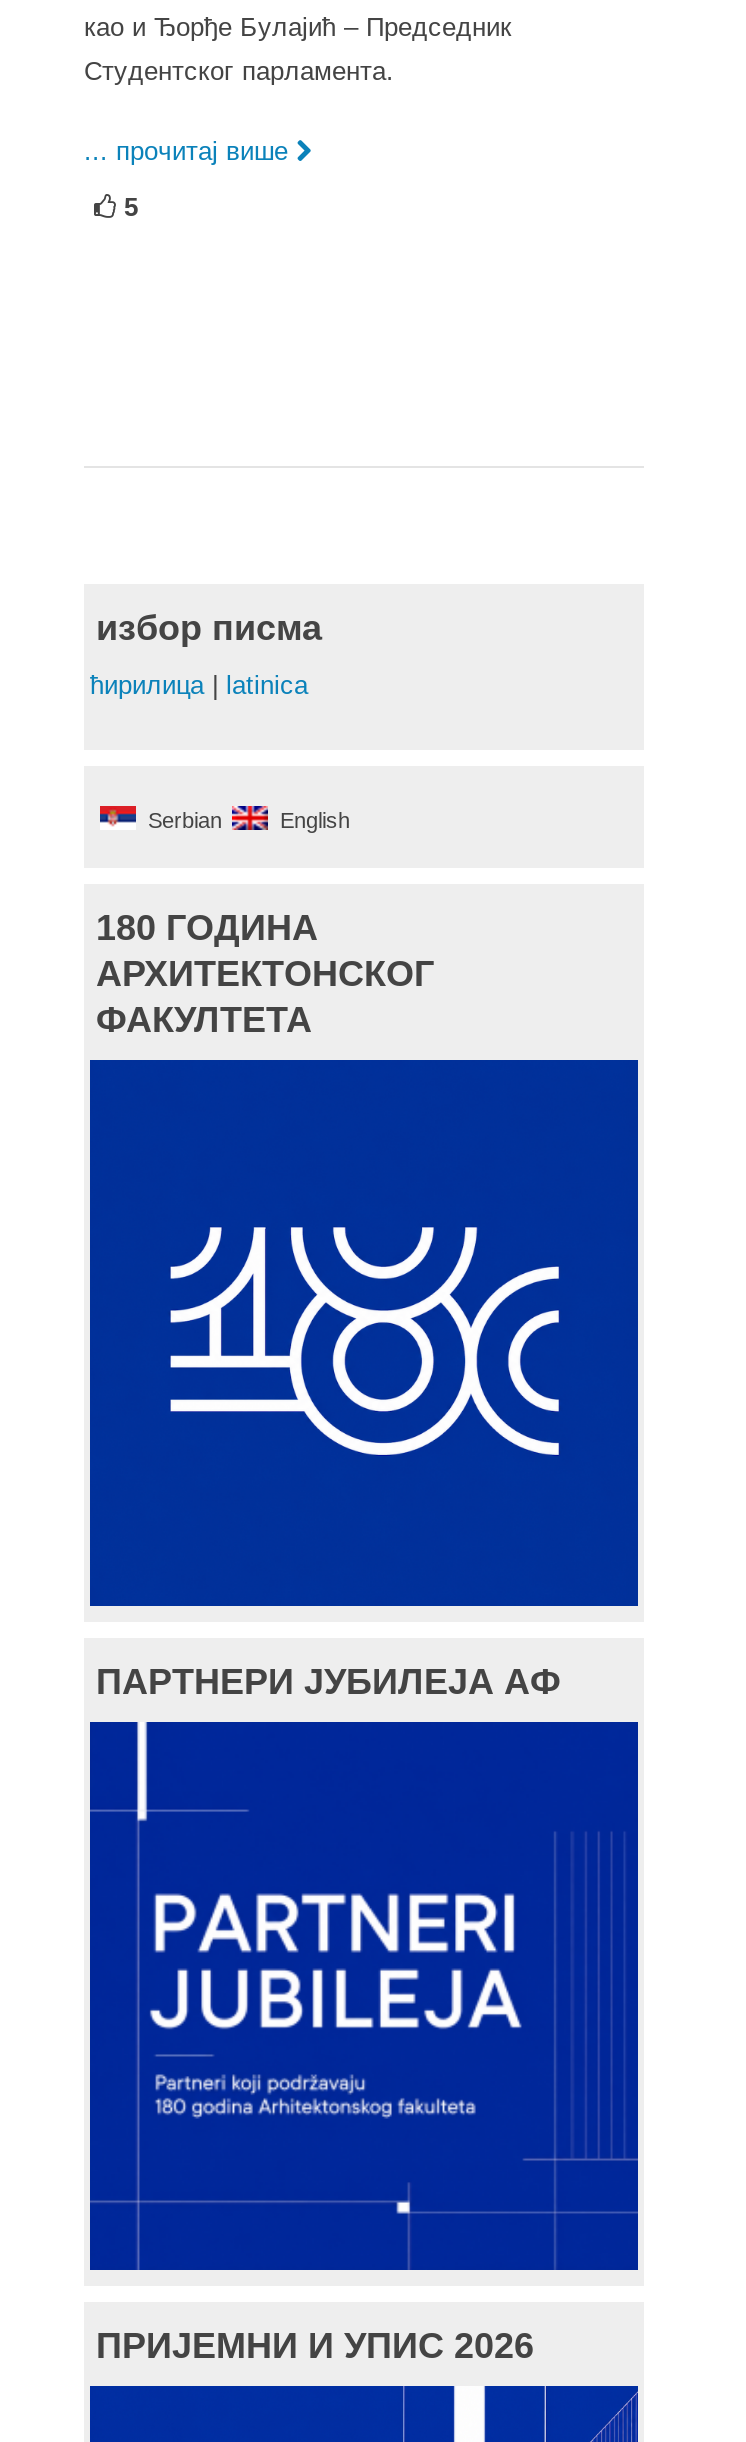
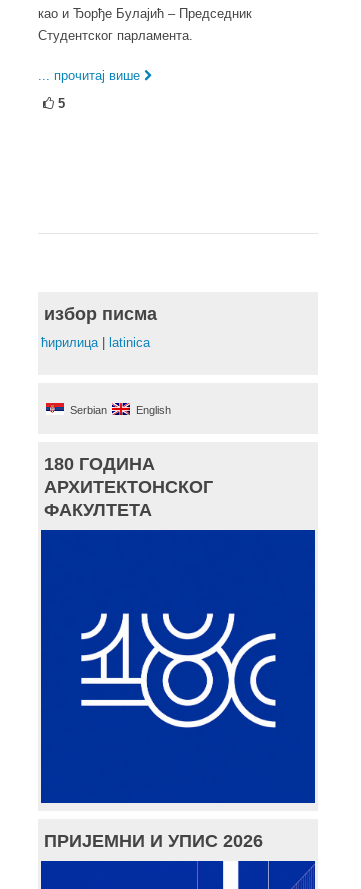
[96,1661,560,1701] ПАРТНЕРИ ЈУБИЛЕЈА АФ -> none
[132,1724,520,2264] [image] -> none

